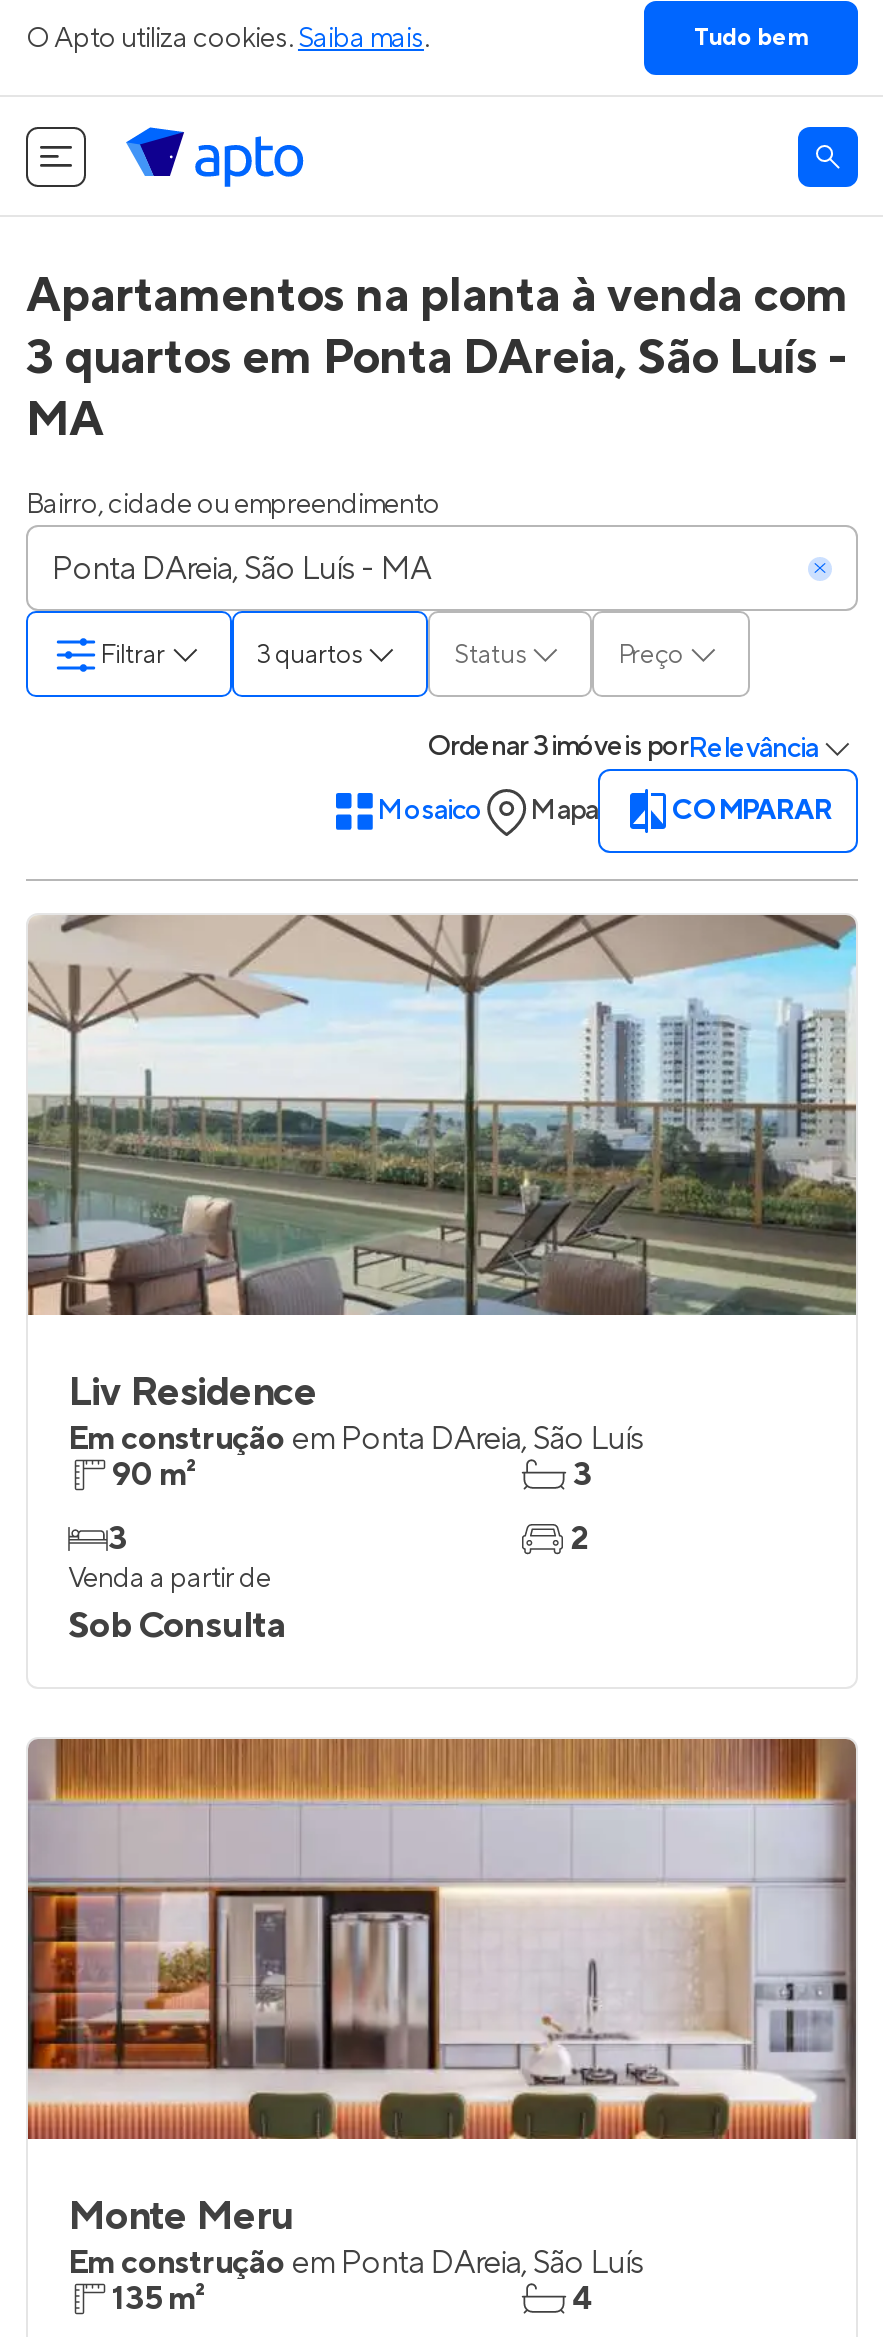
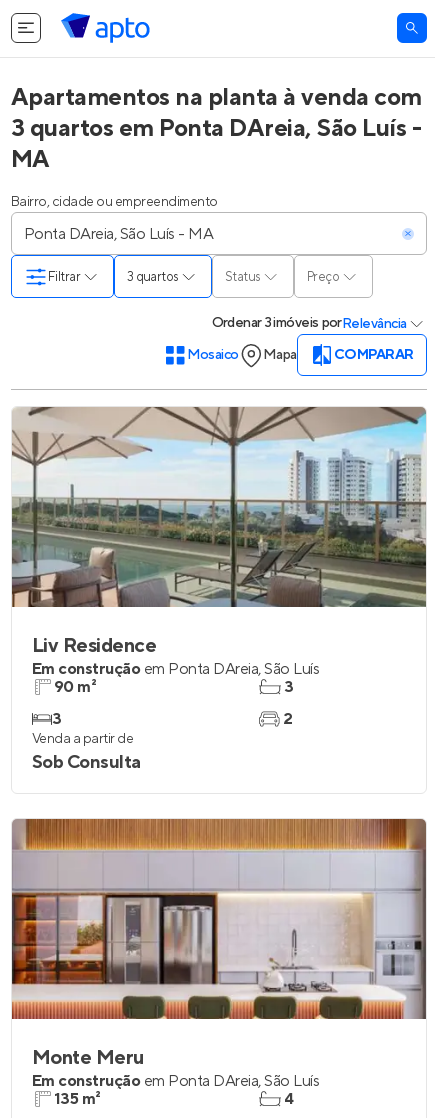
[26,20,808,56] O Apto utiliza cookies. Saiba mais. | Tudo bem -> none

